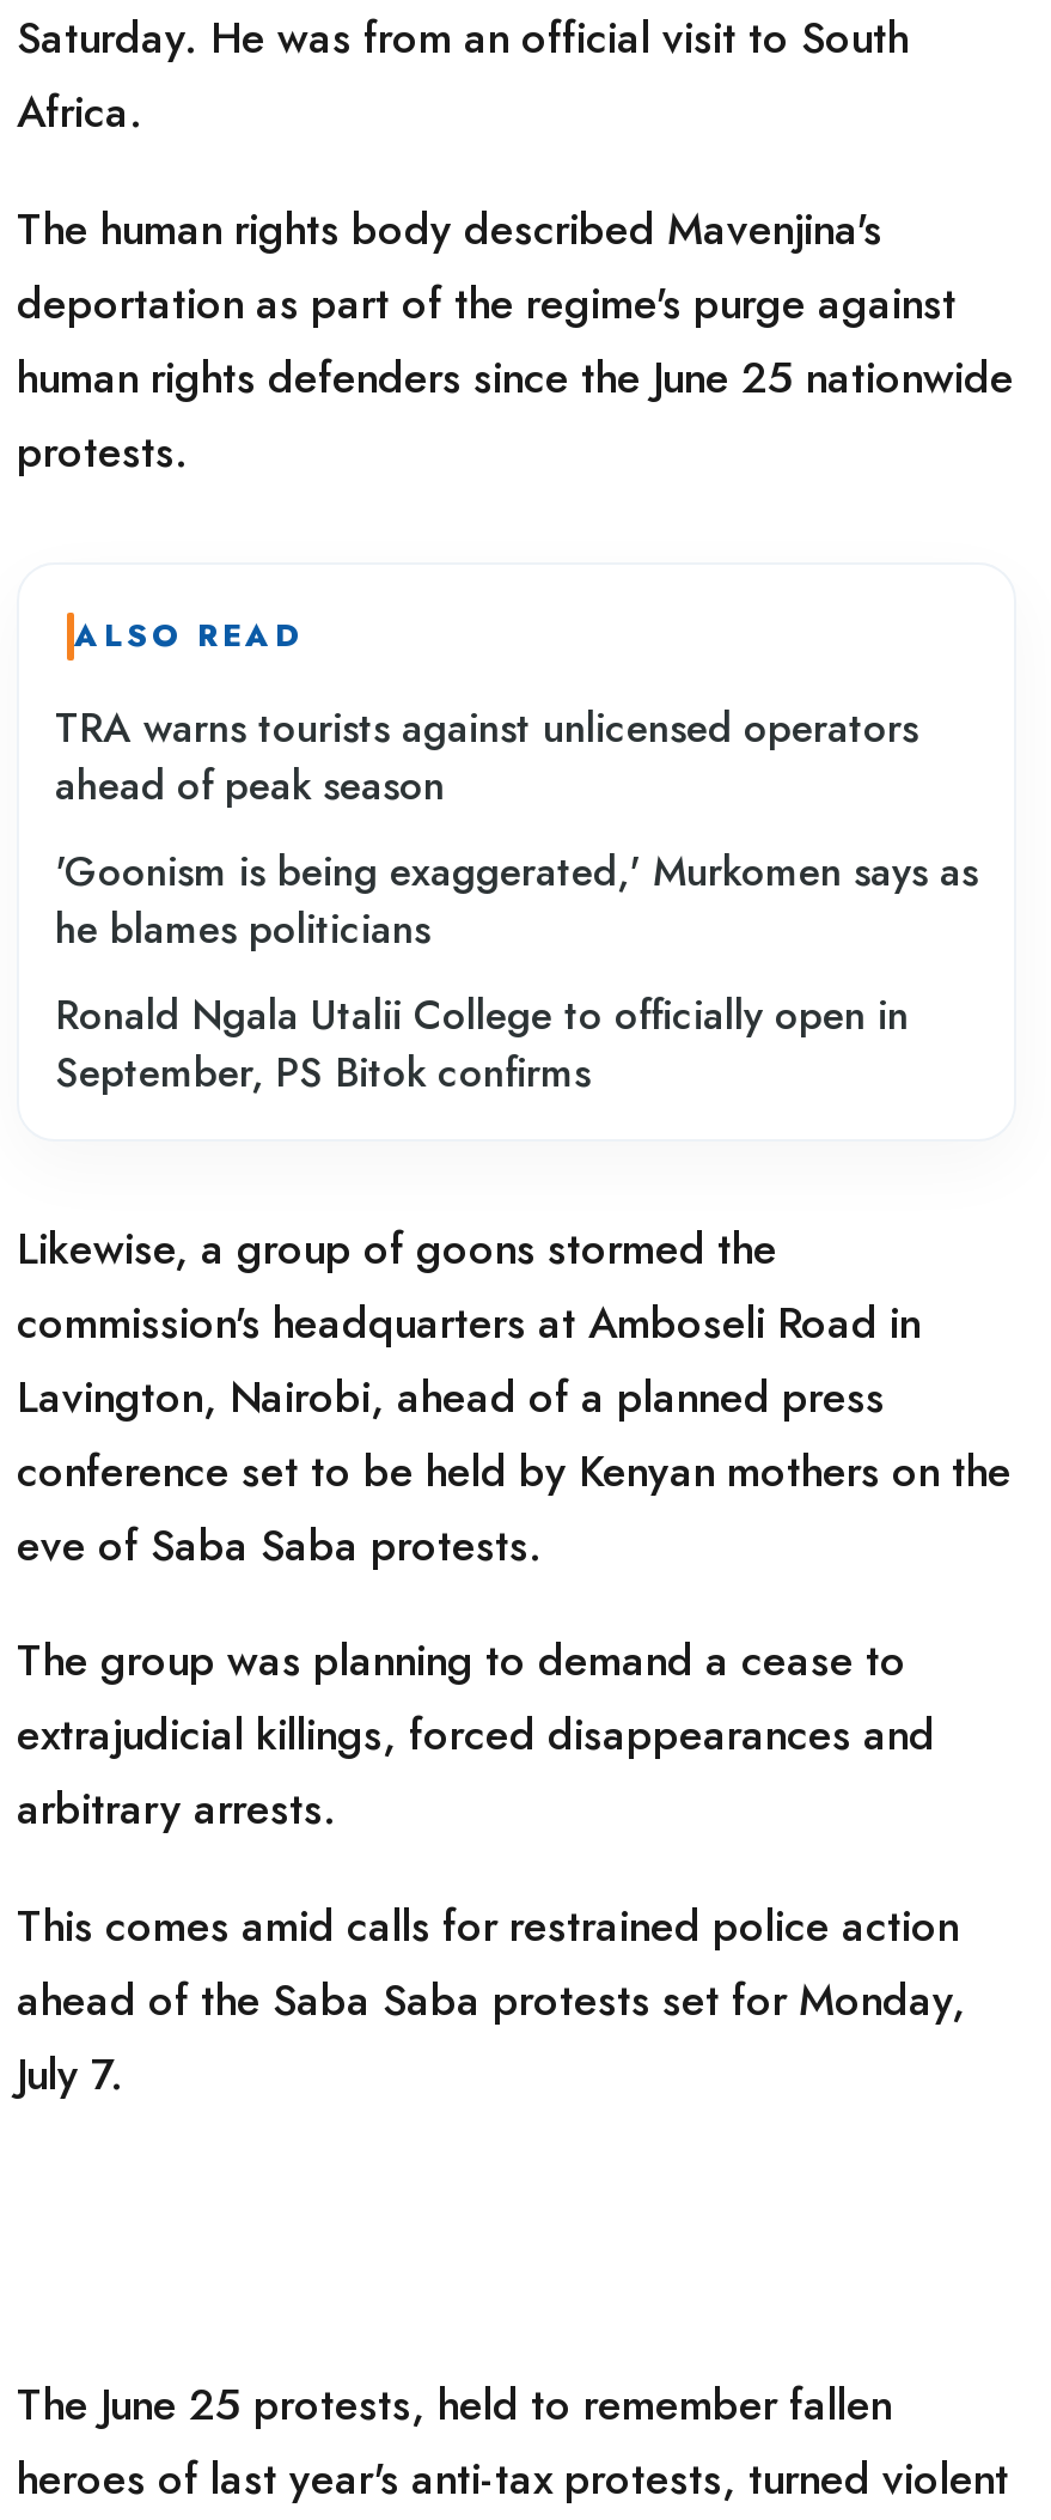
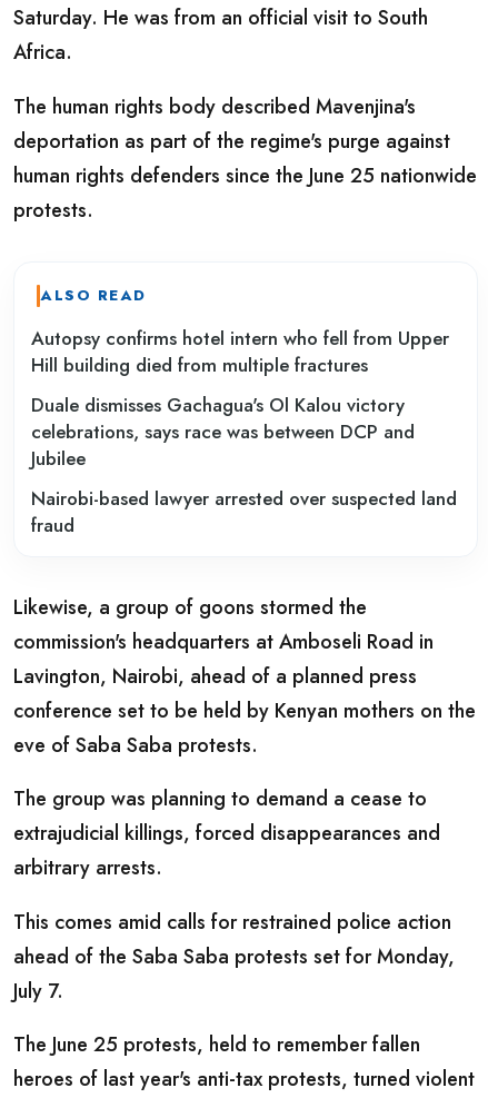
[55,698,918,813] TRA warns tourists against unlicensed operators | ahead of peak season -> [31,325,449,378] Autopsy confirms hotel intern who fell from Upper | Hill building died from multiple fractures
[55,842,978,957] 'Goonism is being exaggerated,' Murkomen says as | he blames politicians -> [31,391,415,471] Duale dismisses Gachagua's Ol Kalou victory | celebrations, says race was between DCP and | Jubilee
[55,985,909,1100] Ronald Ngala Utalii College to officially open in | September, PS Bitok confirms -> [31,485,457,538] Nairobi-based lawyer arrested over suspected land | fraud
moved [17,1217,1012,2105] -> [13,593,476,1005]: Likewise, a group of goons stormed the | commission's headquarters at Amboseli Road in | Lavington, Nairobi, ahead of a planned press | ... | ahead of the Saba Saba protests set for Monday, | July 7.

